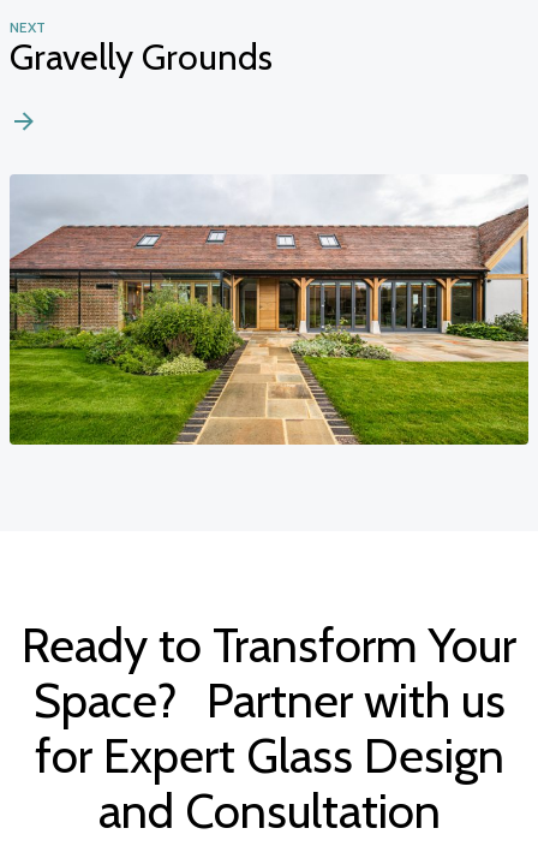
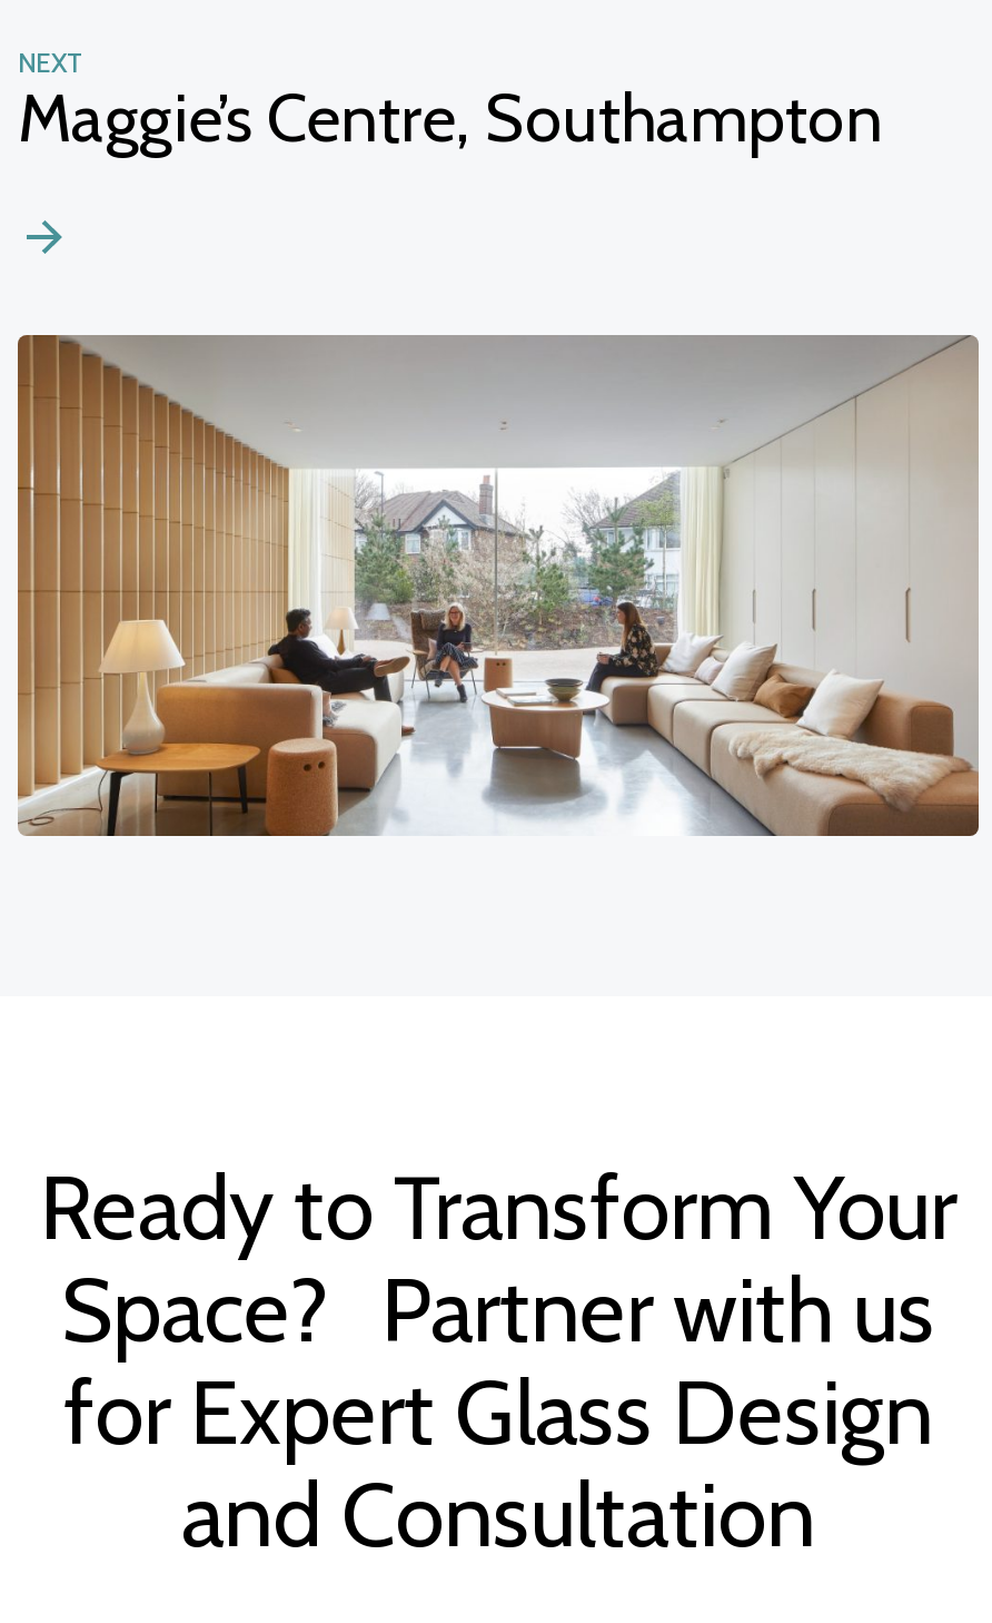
[10,34,273,79] Gravelly Grounds -> [18,76,883,159] Maggie’s Centre, Southampton
[8,174,528,446] [image] -> [16,333,981,838] [image]

